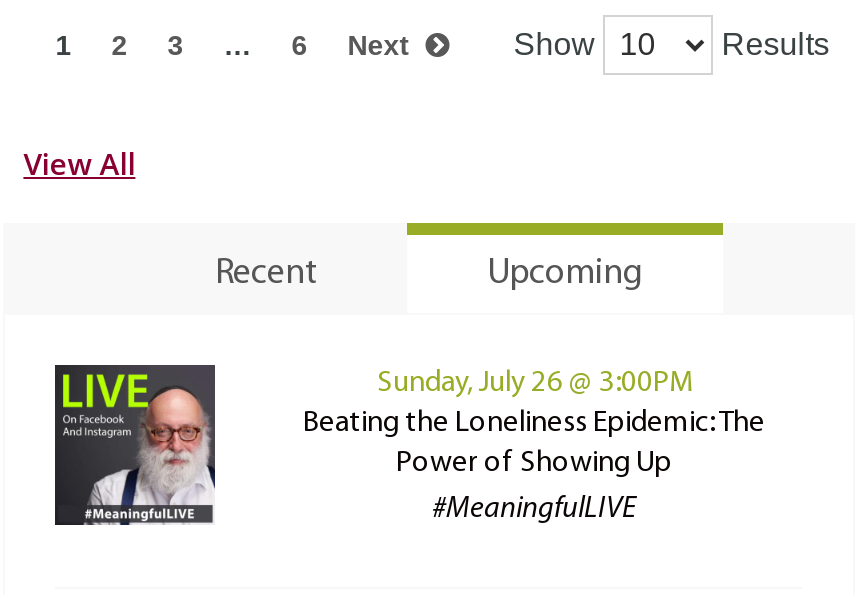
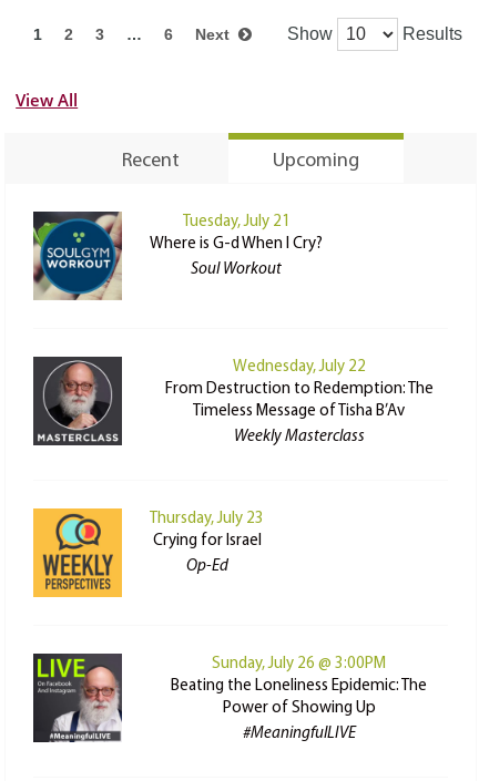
none -> [32,212,323,301] [image] | Tuesday, July 21 | Where is G-d When I Cry? | Soul Workout
none -> [32,356,433,446] [image] | Wednesday, July 22 | From Destruction to Redemption: The | Timeless Message of Tisha B’Av | Weekly Masterclass
none -> [32,507,264,598] [image] | Thursday, July 23 | Crying for Israel | Op-Ed

